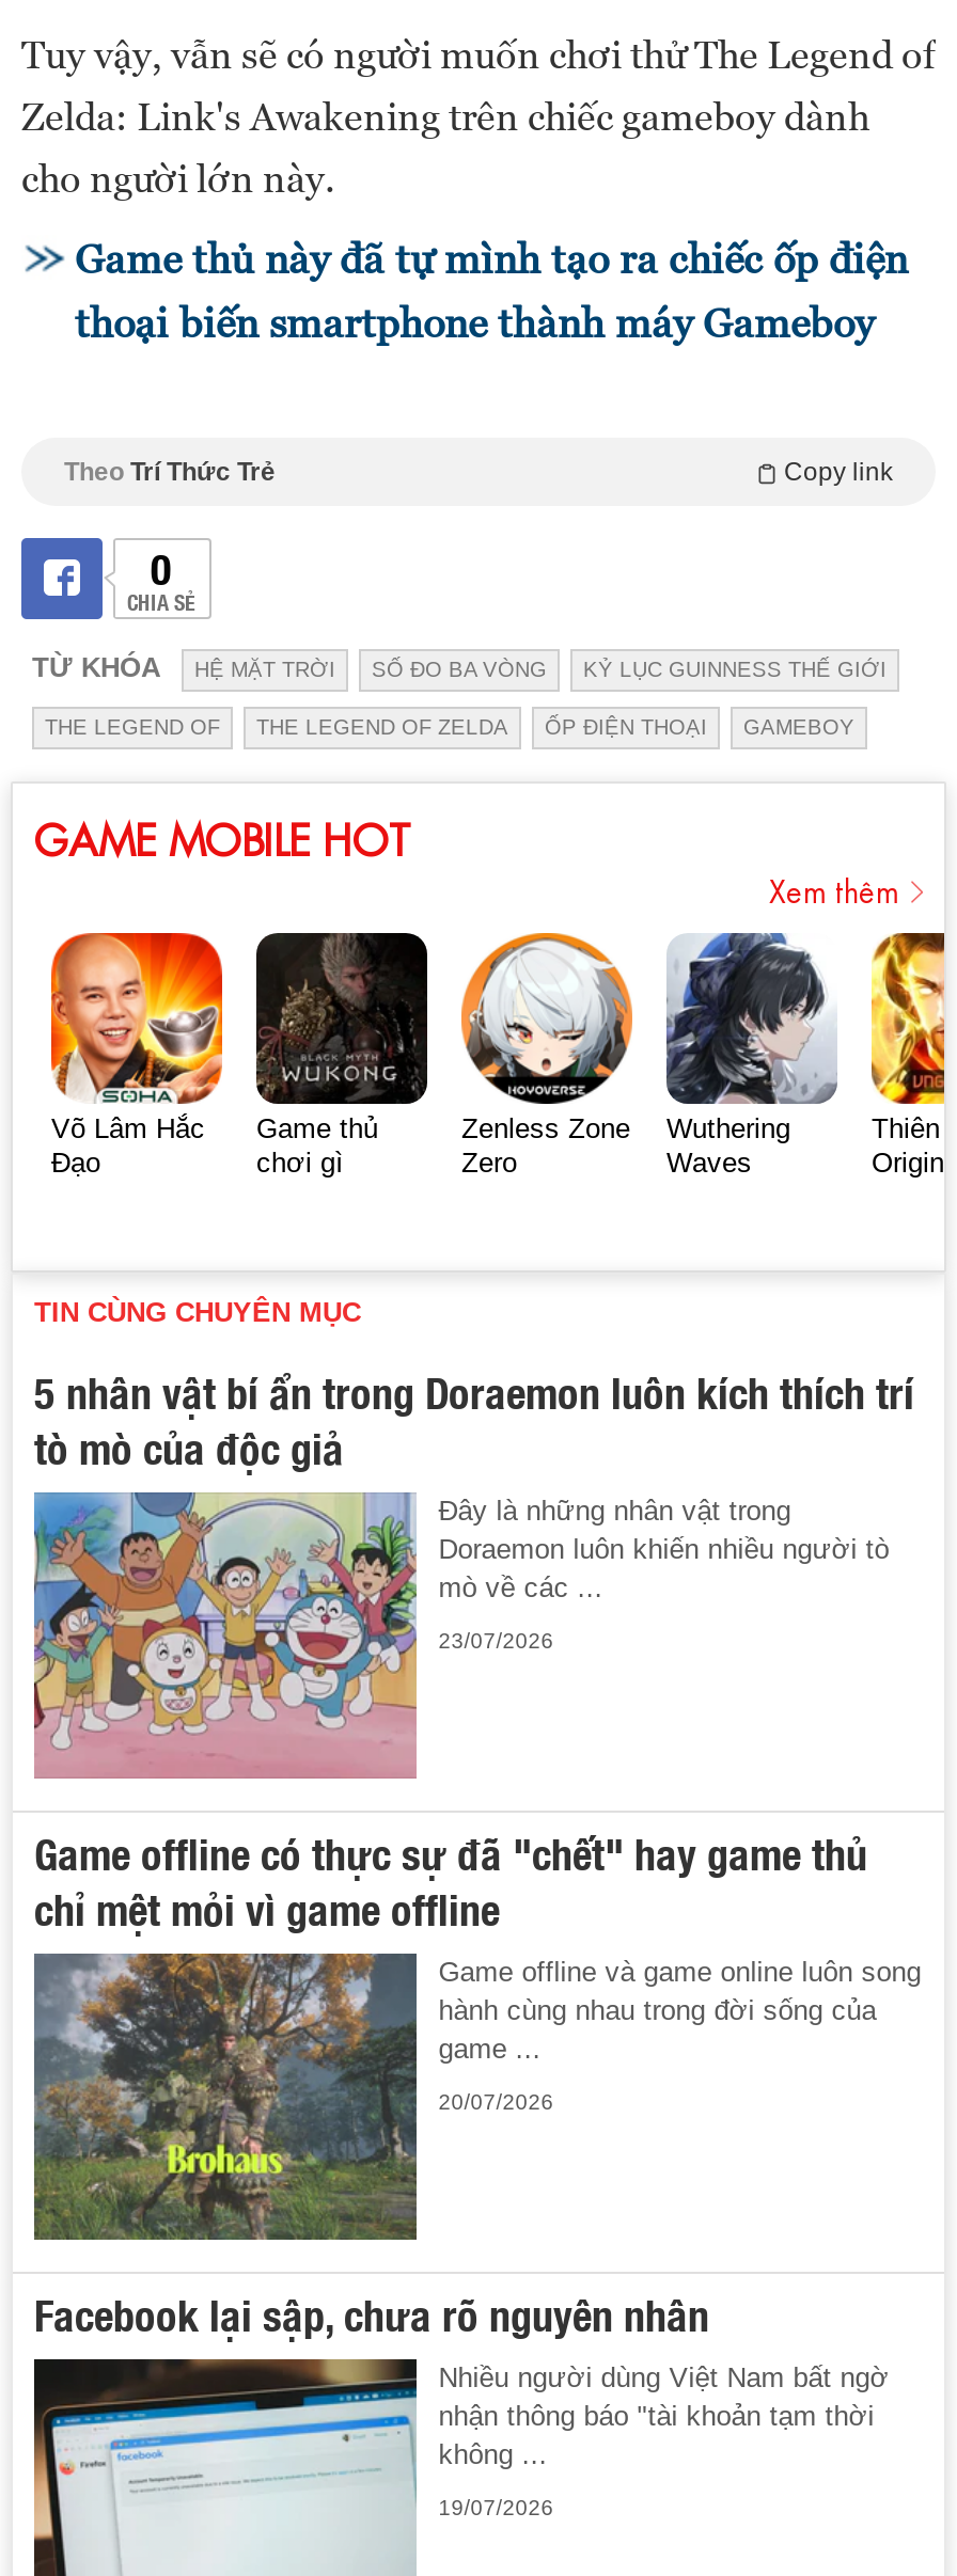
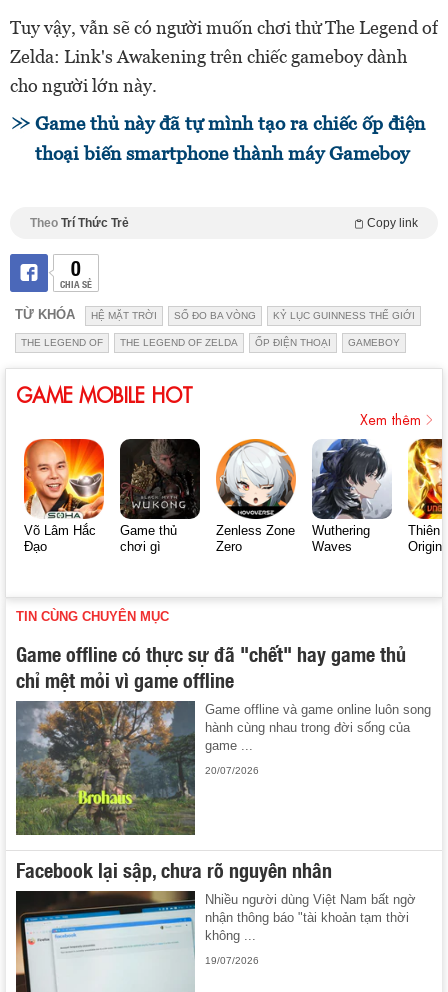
[34,1357,914,1779] [image] | 5 nhân vật bí ẩn trong Doraemon luôn kích thích trí | tò mò của độc giả | Đây là những nhân vật trong | Doraemon luôn khiến nhiều người tò | mò về các ... | 23/07/2026 -> none

